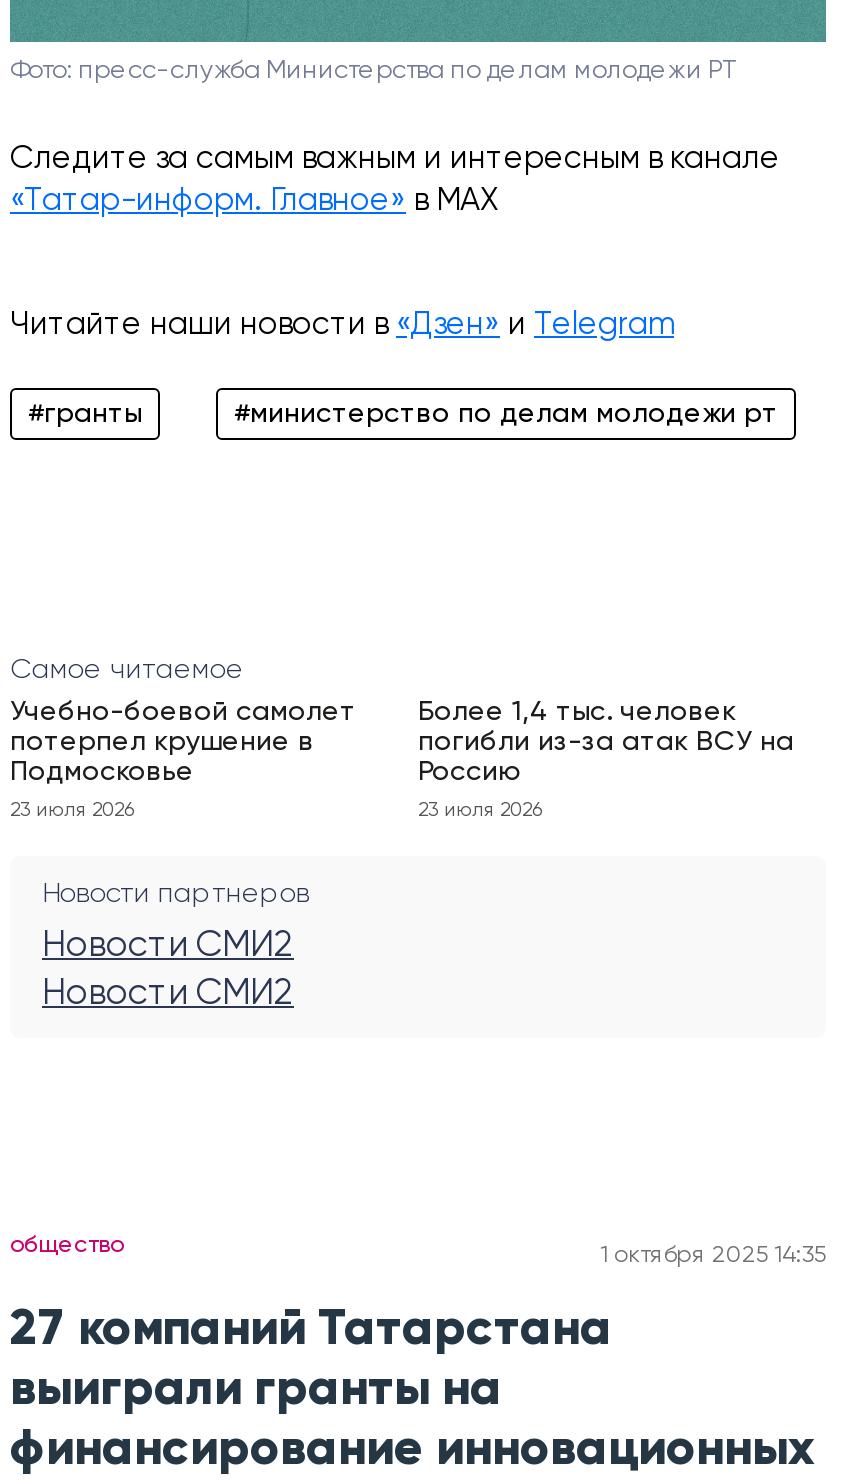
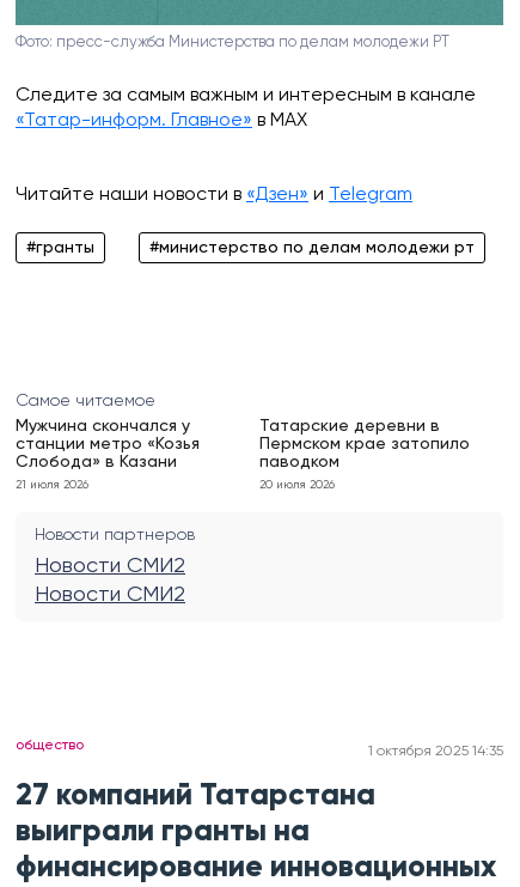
[10,698,356,786] Учебно-боевой самолет | потерпел крушение в | Подмосковье -> [16,418,200,470] Мужчина скончался у | станции метро «Козья | Слобода» в Казани
[418,698,794,786] Более 1,4 тыс. человек | погибли из-за атак ВСУ на | Россию -> [259,418,470,470] Татарские деревни в | Пермском крае затопило | паводком
[10,800,134,820] 23 июля 2026 -> [16,479,88,491] 21 июля 2026
[418,800,542,820] 23 июля 2026 -> [259,479,335,491] 20 июля 2026

